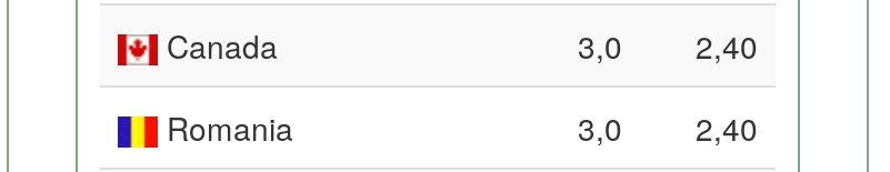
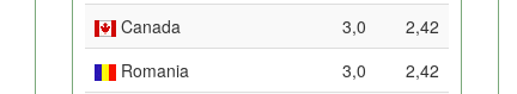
[578,22,758,67] 3,0 2,40 -> [342,14,439,37] 3,0 2,42
[578,104,758,149] 3,0 2,40 -> [342,58,439,82] 3,0 2,42

